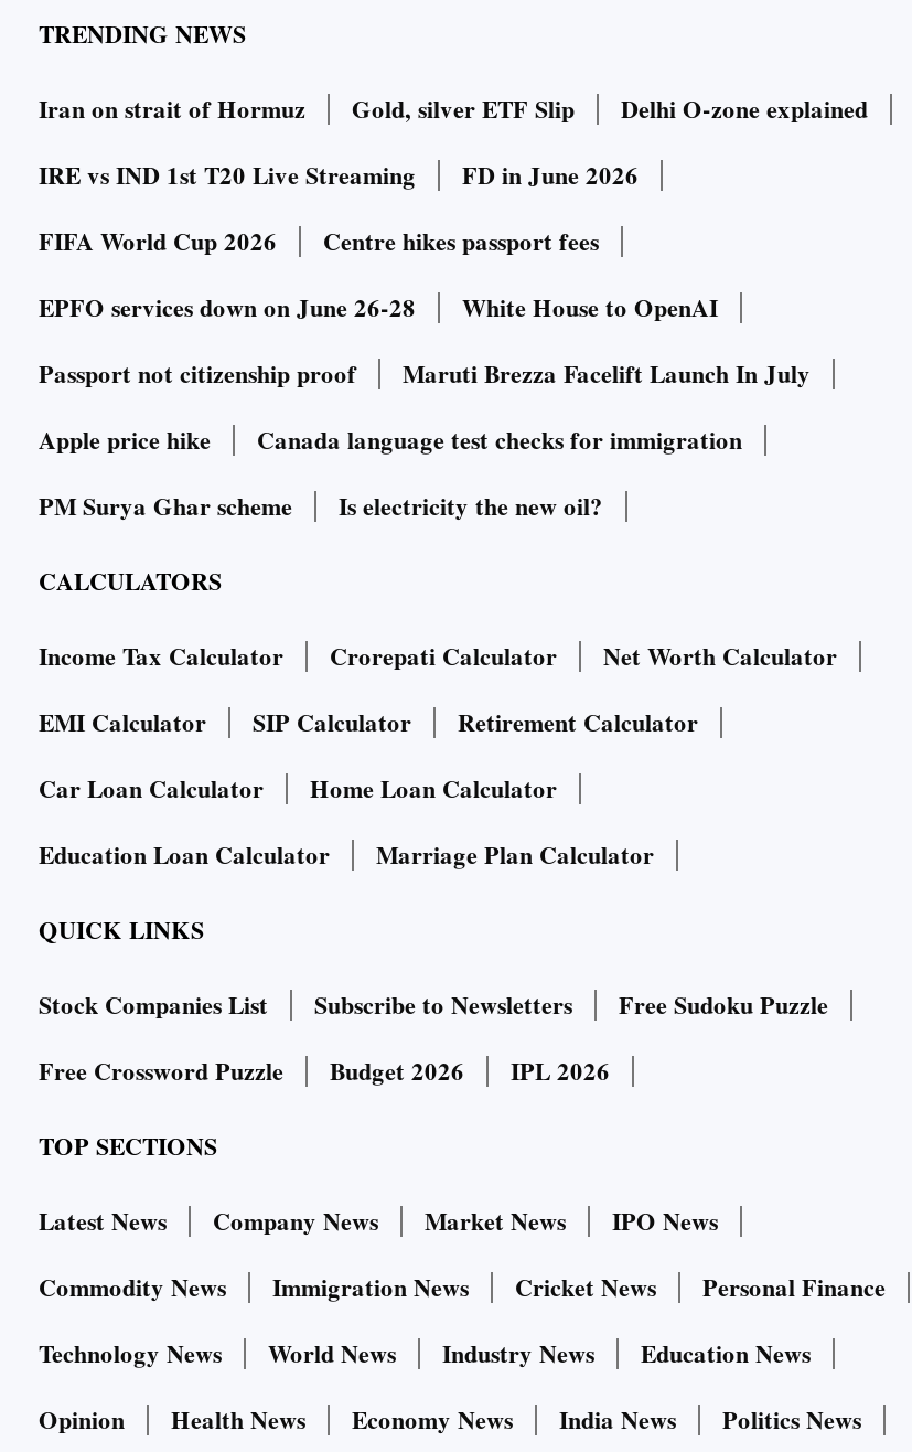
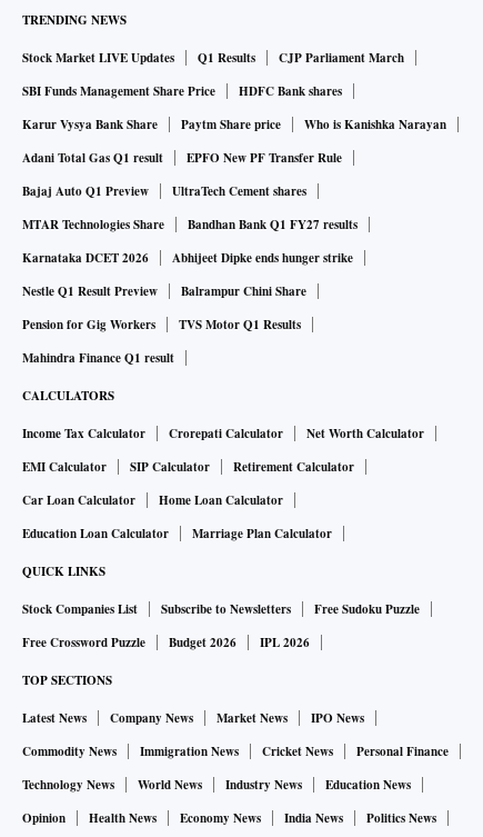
[39,92,868,524] Iran on strait of Hormuz | Gold, silver ETF Slip | Delhi O-zone explained | IRE vs IND 1st T20 Live Streaming | FD in June 2026 | FIFA World Cup 2026 | Centre hikes passport fees | EPFO services down on June 26-28 | White House to OpenAI | Passport not citizenship proof | Maruti Brezza Facelift Launch In July | Apple price hike | Canada language test checks for immigration | PM Surya Ghar scheme | Is electricity the new oil? -> [22,49,446,367] Stock Market LIVE Updates | Q1 Results | CJP Parliament March | SBI Funds Management Share Price | HDFC Bank shares | Karur Vysya Bank Share | Paytm Share price | Who is Kanishka Narayan | Adani Total Gas Q1 result | EPFO New PF Transfer Rule | Bajaj Auto Q1 Preview | UltraTech Cement shares | MTAR Technologies Share | Bandhan Bank Q1 FY27 results | Karnataka DCET 2026 | Abhijeet Dipke ends hunger strike | Nestle Q1 Result Preview | Balrampur Chini Share | Pension for Gig Workers | TVS Motor Q1 Results | Mahindra Finance Q1 result

